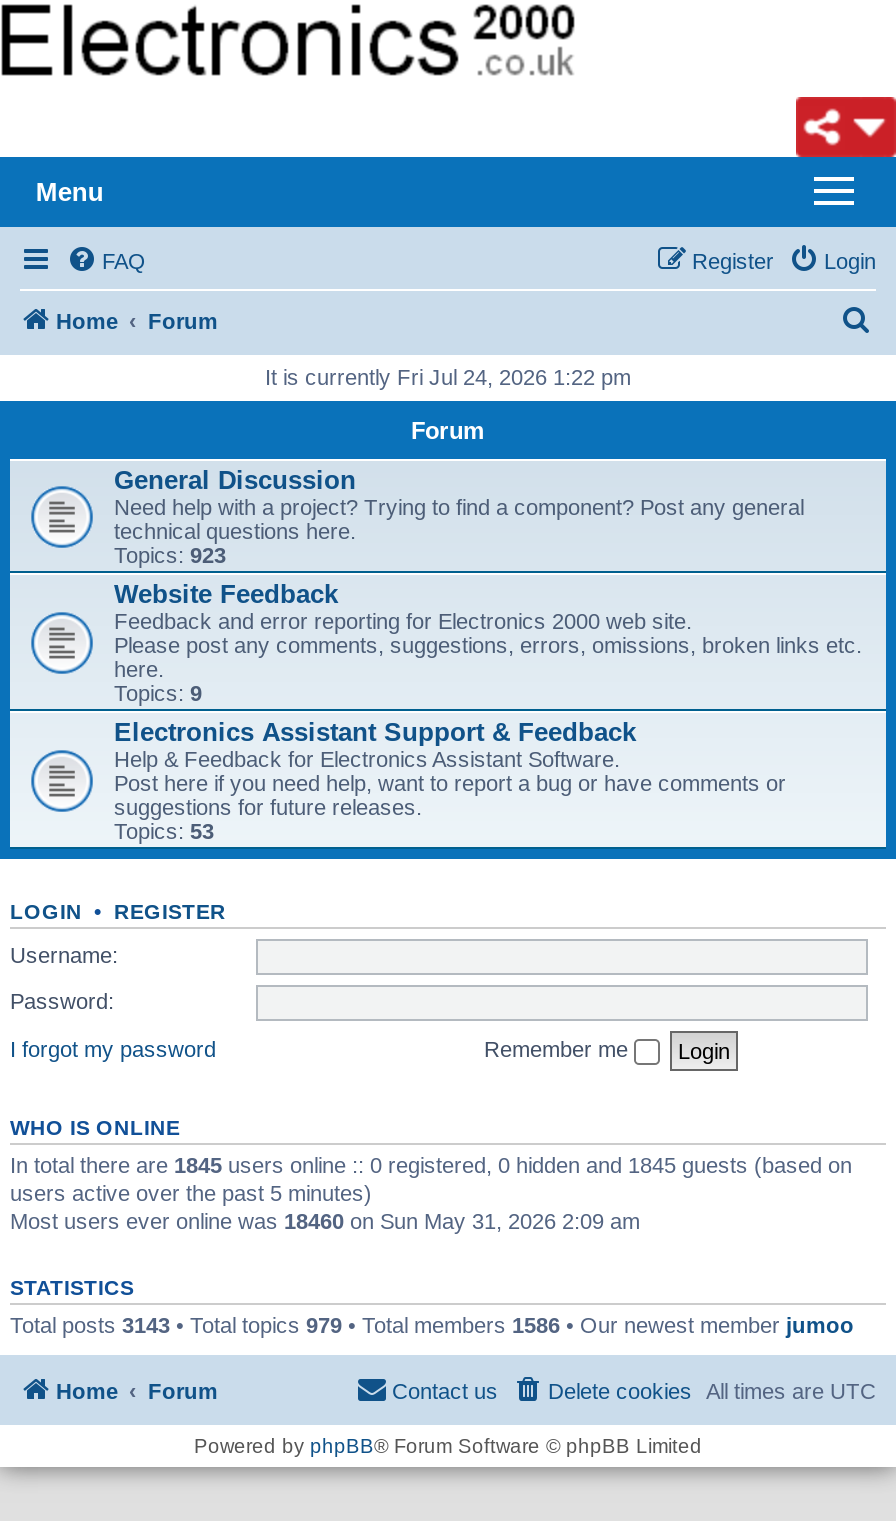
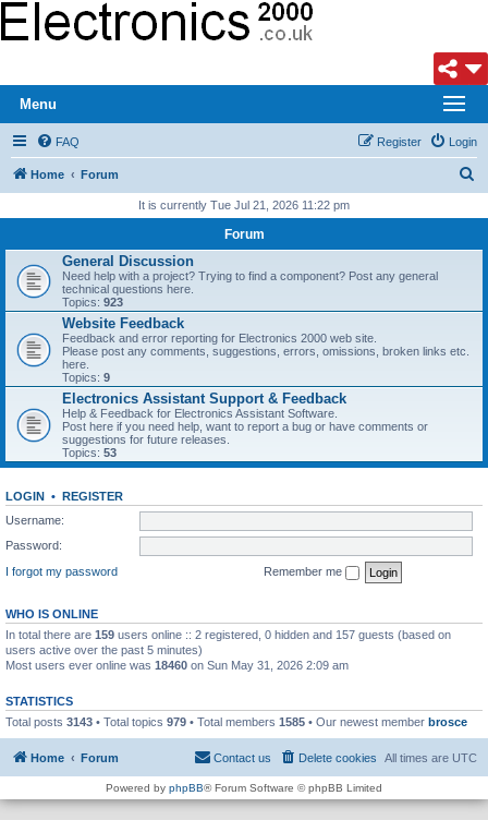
[265,365,631,389] It is currently Fri Jul 24, 2026 1:22 pm -> [138,198,350,212] It is currently Tue Jul 21, 2026 11:22 pm
[10,1152,852,1176] In total there are 1845 users online :: 0 registered, 0 hidden and 1845 guests (based on -> [5,628,451,641] In total there are 159 users online :: 2 registered, 0 hidden and 157 guests (based on
[10,1312,854,1336] Total posts 3143 • Total topics 979 • Total members 1586 • Our newest member jumoo -> [5,715,467,728] Total posts 3143 • Total topics 979 • Total members 1585 • Our newest member brosce

